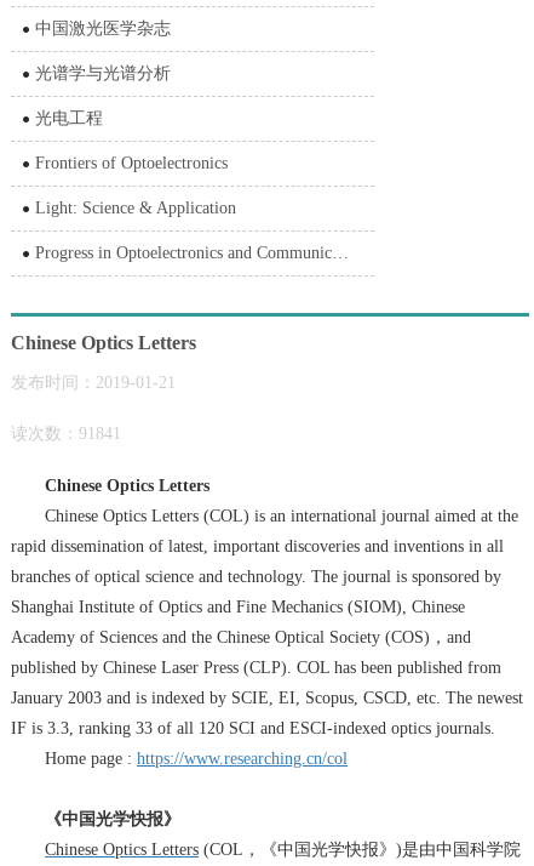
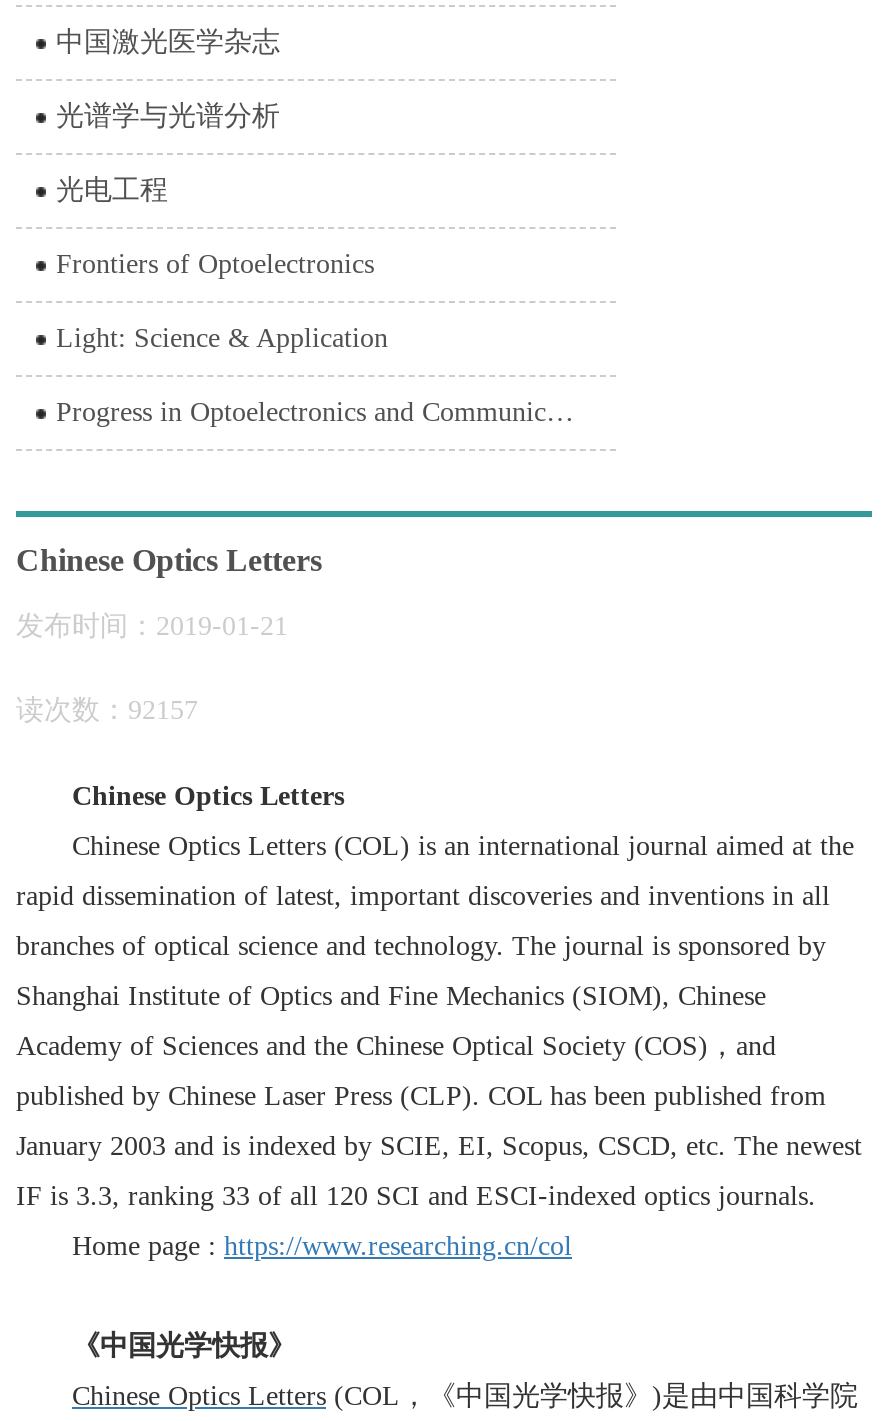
[11,425,121,443] 读次数：91841 -> [16,695,198,725] 读次数：92157

